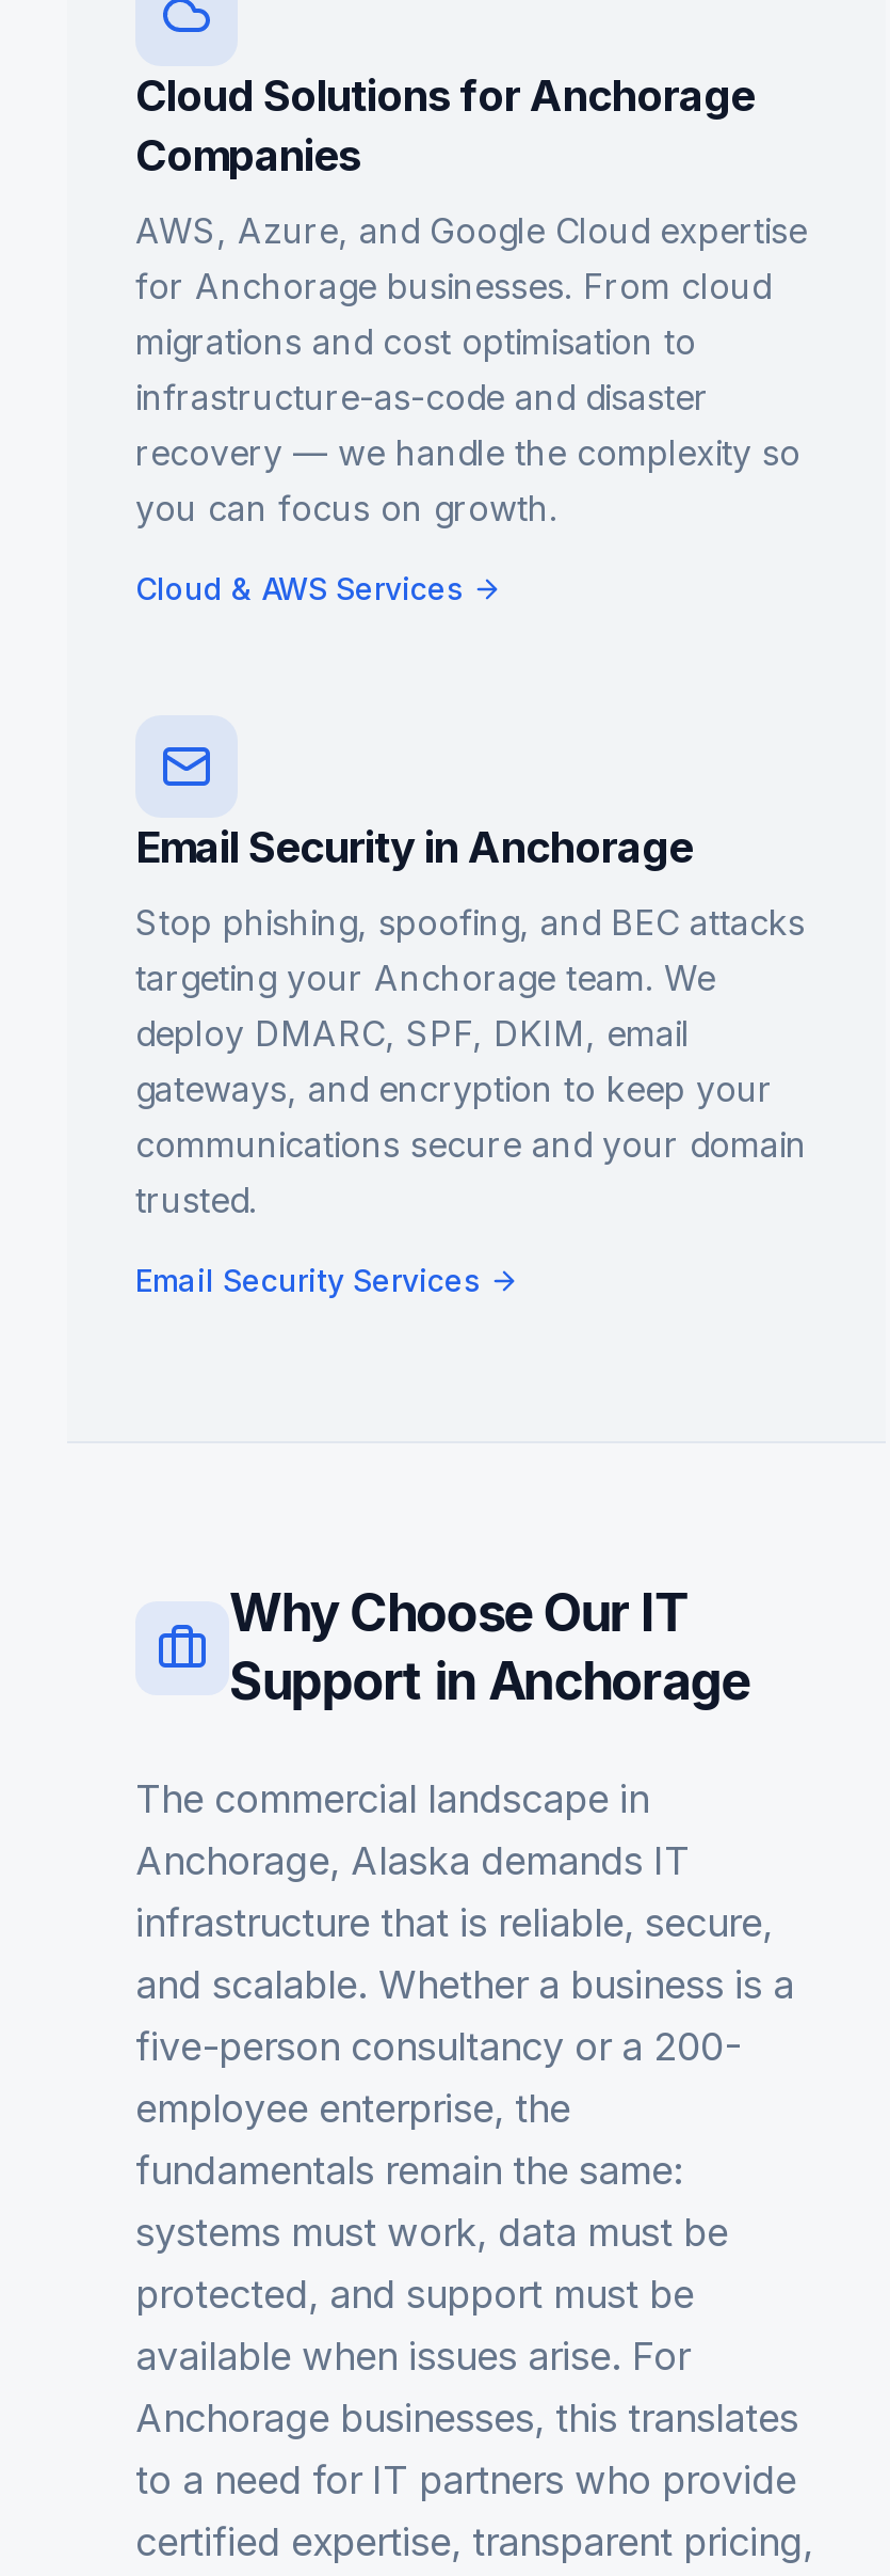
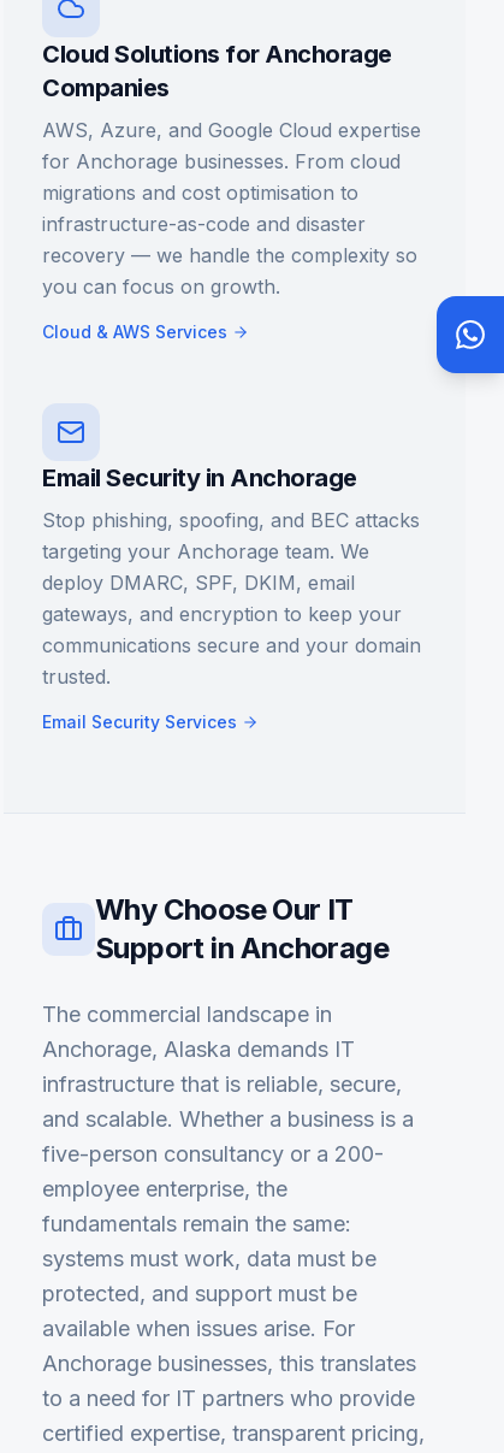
none -> [435,295,500,377] [image]

